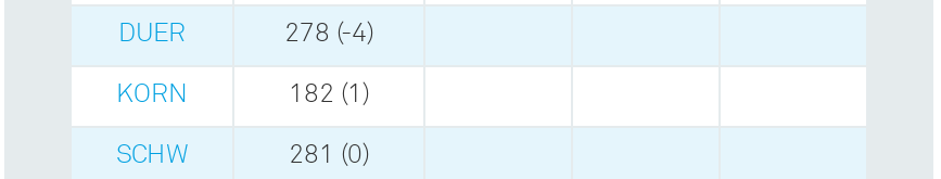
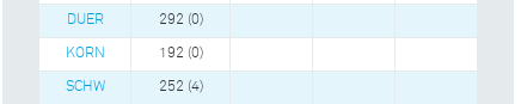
[284,22,373,48] 278 (-4) -> [158,13,203,27] 292 (0)
[289,82,369,108] 182 (1) -> [158,47,203,61] 192 (0)
[289,143,369,169] 281 (0) -> [158,80,203,94] 252 (4)

